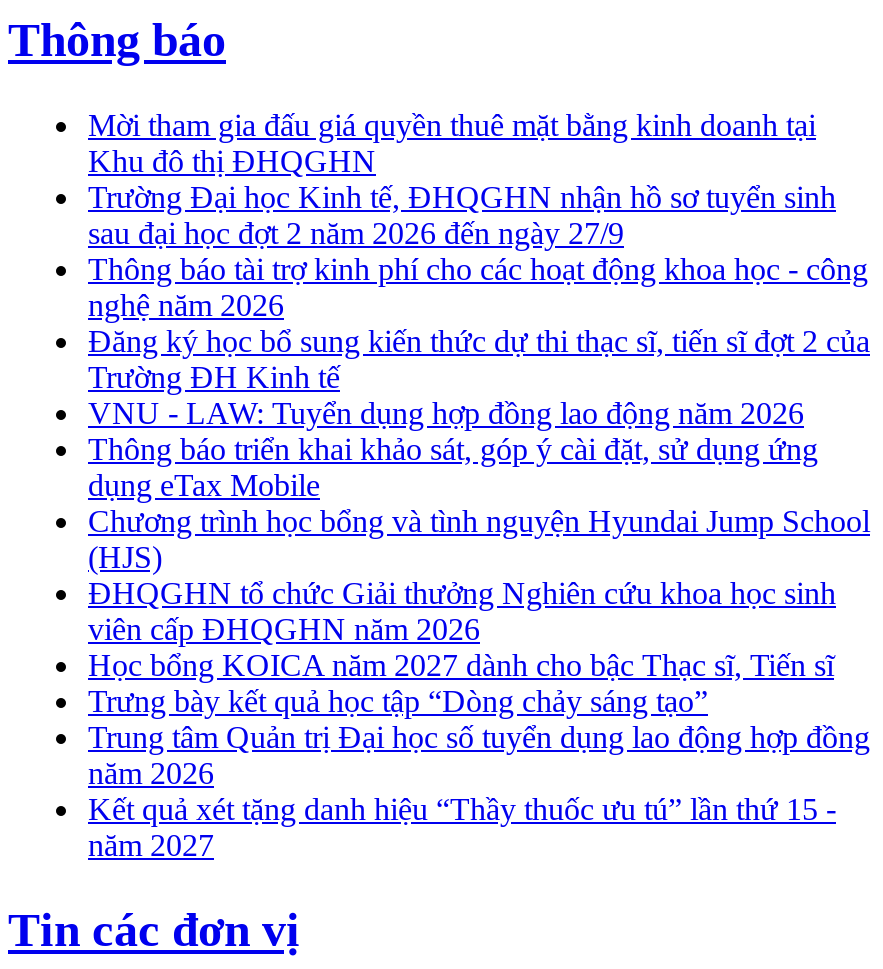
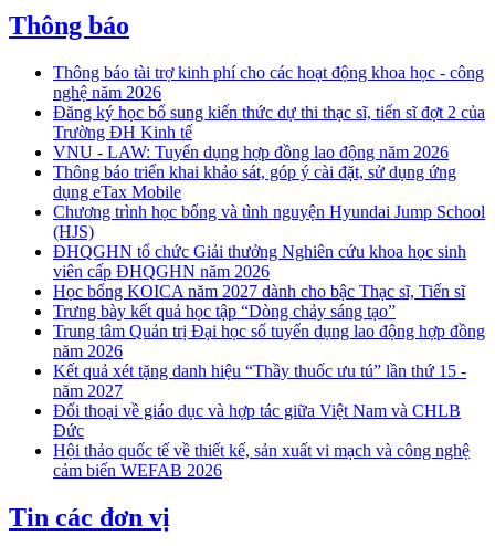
[88,108,836,250] Mời tham gia đấu giá quyền thuê mặt bằng kinh doanh tại | Khu đô thị ĐHQGHN | Trường Đại học Kinh tế, ĐHQGHN nhận hồ sơ tuyển sinh | sau đại học đợt 2 năm 2026 đến ngày 27/9 -> none
moved [88,252,870,862] -> [53,63,485,400]: Thông báo tài trợ kinh phí cho các hoạt động khoa học - công | nghệ năm 2026 | Đăng ký học bổ sung kiến thức dự thi thạc sĩ, tiến sĩ đợt 2 của | ... | Kết quả xét tặng danh hiệu “Thầy thuốc ưu tú” lần thứ 15 - | năm 2027
none -> [53,401,470,480] Đối thoại về giáo dục và hợp tác giữa Việt Nam và CHLB | Đức | Hội thảo quốc tế về thiết kế, sản xuất vi mạch và công nghệ | cảm biến WEFAB 2026

